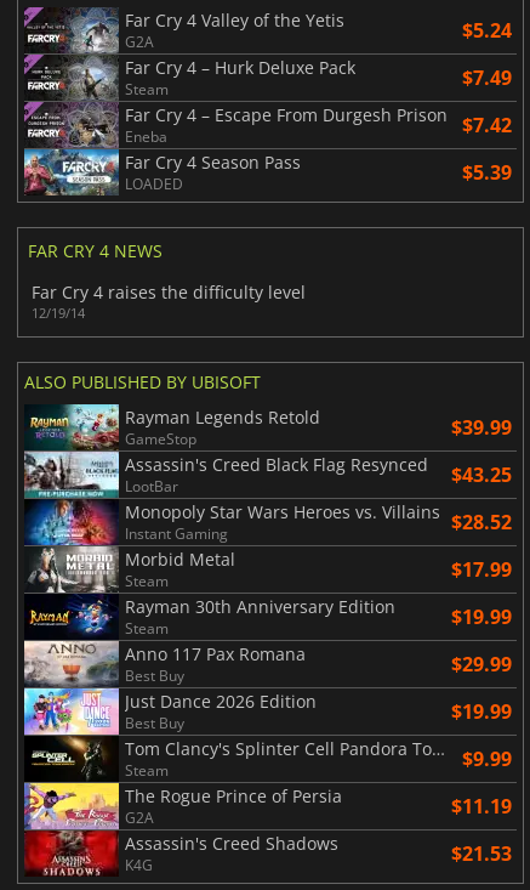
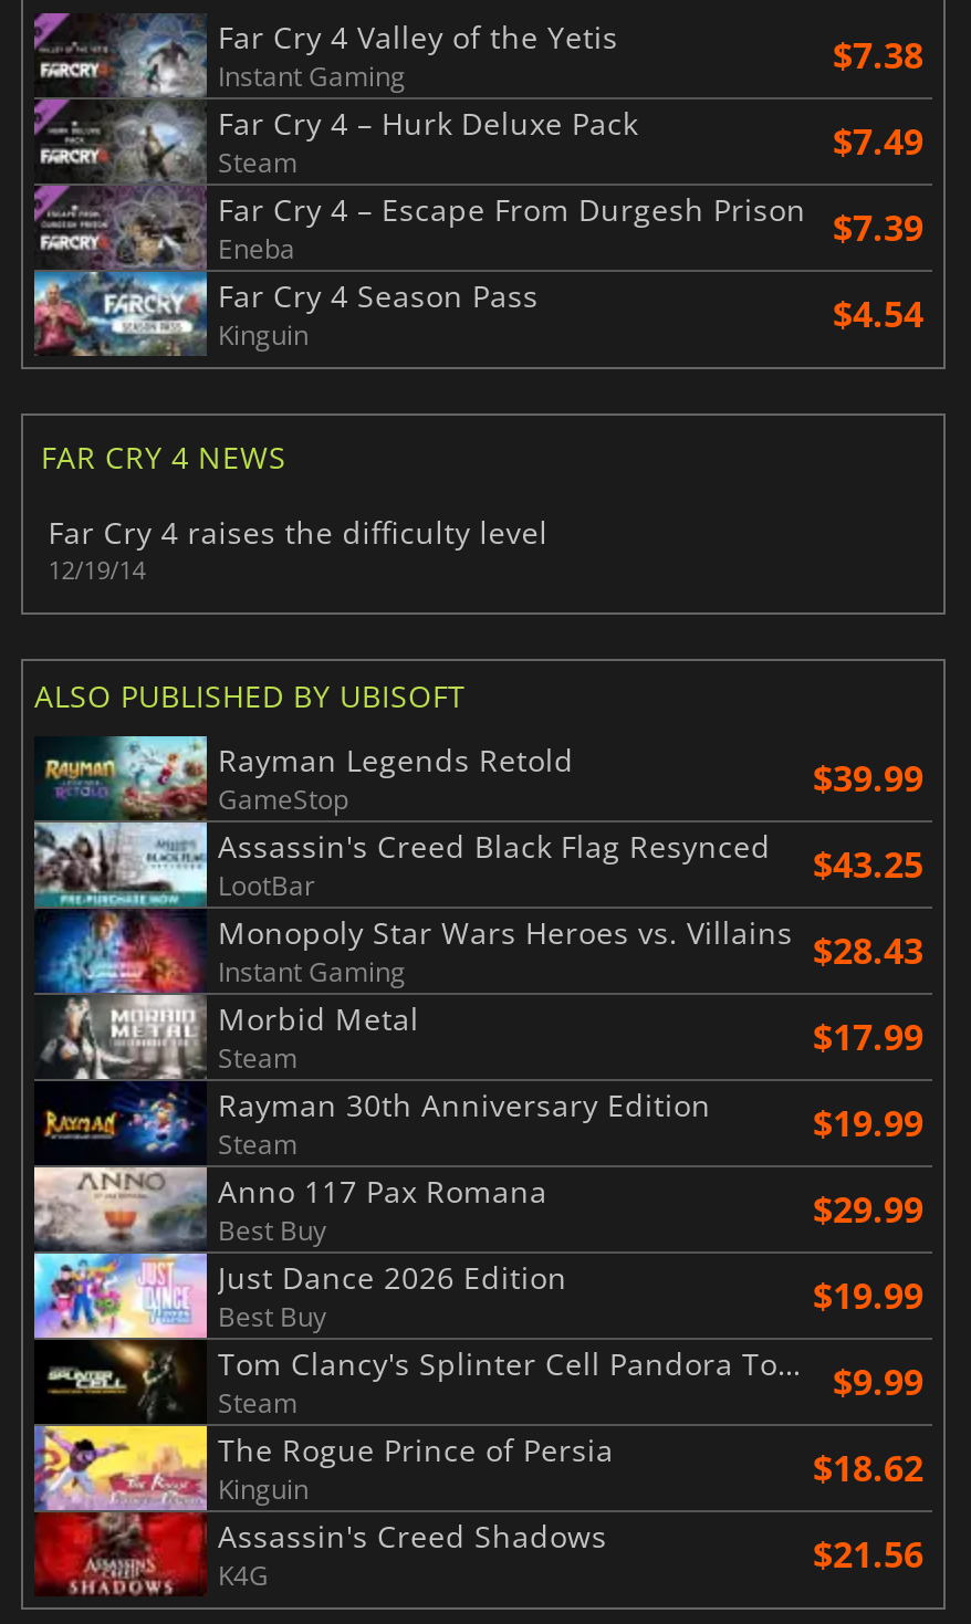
[125,17,512,52] G2A | $5.24 -> [218,31,923,95] Instant Gaming | $7.38
[125,103,512,138] Far Cry 4 – Escape From Durgesh Prison $7.42 -> [218,188,923,252] Far Cry 4 – Escape From Durgesh Prison $7.39
[125,159,512,194] LOADED | $5.39 -> [218,290,923,354] Kinguin | $4.54
[125,500,512,536] Monopoly Star Wars Heroes vs. Villains $28.52 -> [218,911,923,976] Monopoly Star Wars Heroes vs. Villains $28.43
[125,793,512,828] G2A | $11.19 -> [218,1444,923,1508] Kinguin | $18.62
[451,840,512,867] $21.53 -> [813,1530,923,1579] $21.56

